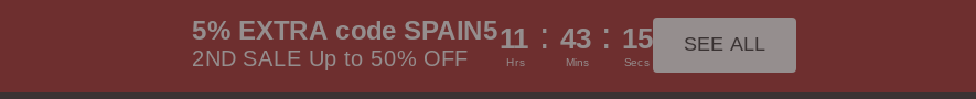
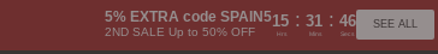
[192,15,765,57] 5% EXTRA code SPAIN5 11 : 43 : 15 SEE ALL -> [105,8,418,31] 5% EXTRA code SPAIN5 15 : 31 : 46 SEE ALL

